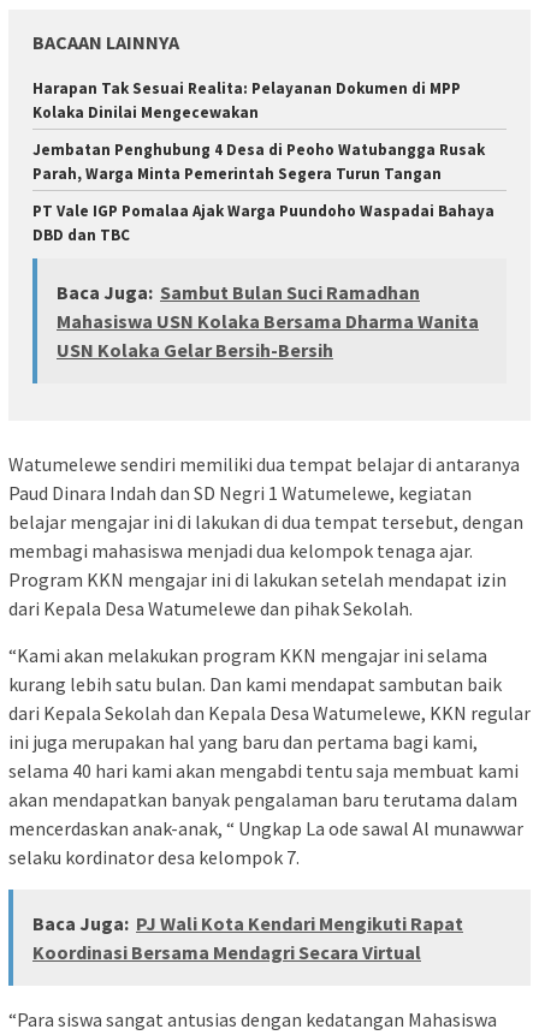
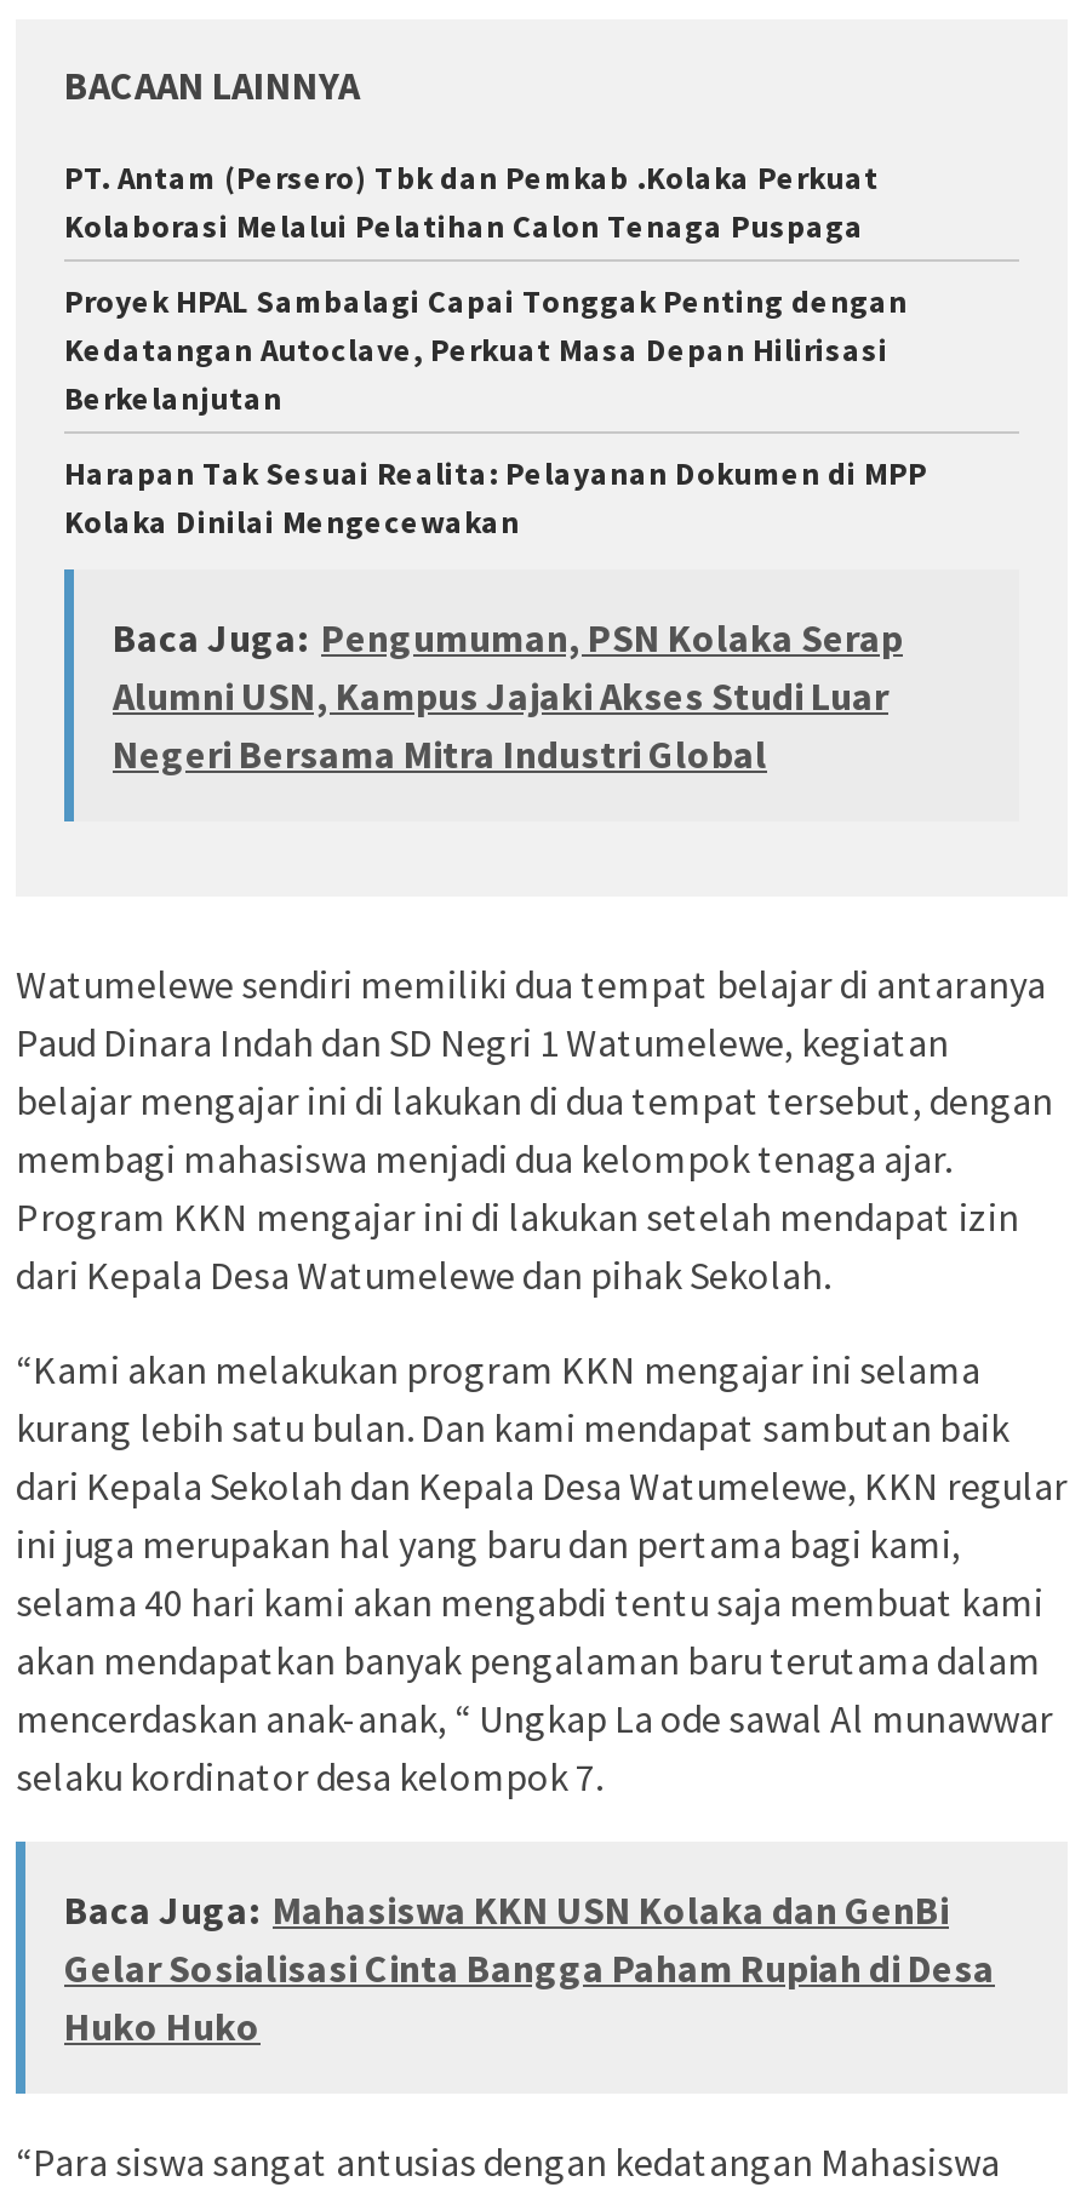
none -> [64,157,908,418] PT. Antam (Persero) Tbk dan Pemkab .Kolaka Perkuat | Kolaborasi Melalui Pelatihan Calon Tenaga Puspaga | Proyek HPAL Sambalagi Capai Tonggak Penting dengan | Kedatangan Autoclave, Perkuat Masa Depan Hilirisasi | Berkelanjutan
moved [32,78,461,122] -> [64,452,927,542]: Harapan Tak Sesuai Realita: Pelayanan Dokumen di MPP | Kolaka Dinilai Mengecewakan
[32,139,494,362] Jembatan Penghubung 4 Desa di Peoho Watubangga Rusak | Parah, Warga Minta Pemerintah Segera Turun Tangan | PT Vale IGP Pomalaa Ajak Warga Puundoho Waspadai Bahaya | DBD dan TBC | Baca Juga: Sambut Bulan Suci Ramadhan | Mahasiswa USN Kolaka Bersama Dharma Wanita | USN Kolaka Gelar Bersih-Bersih -> [113,614,903,778] Baca Juga: Pengumuman, PSN Kolaka Serap | Alumni USN, Kampus Jajaki Akses Studi Luar | Negeri Bersama Mitra Industri Global
[32,911,463,964] Baca Juga: PJ Wali Kota Kendari Mengikuti Rapat | Koordinasi Bersama Mendagri Secara Virtual -> [64,1886,995,2051] Baca Juga: Mahasiswa KKN USN Kolaka dan GenBi | Gelar Sosialisasi Cinta Bangga Paham Rupiah di Desa | Huko Huko

